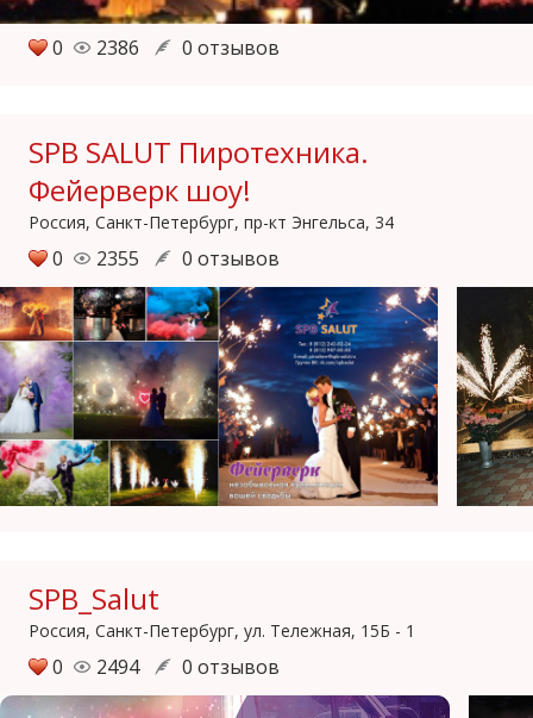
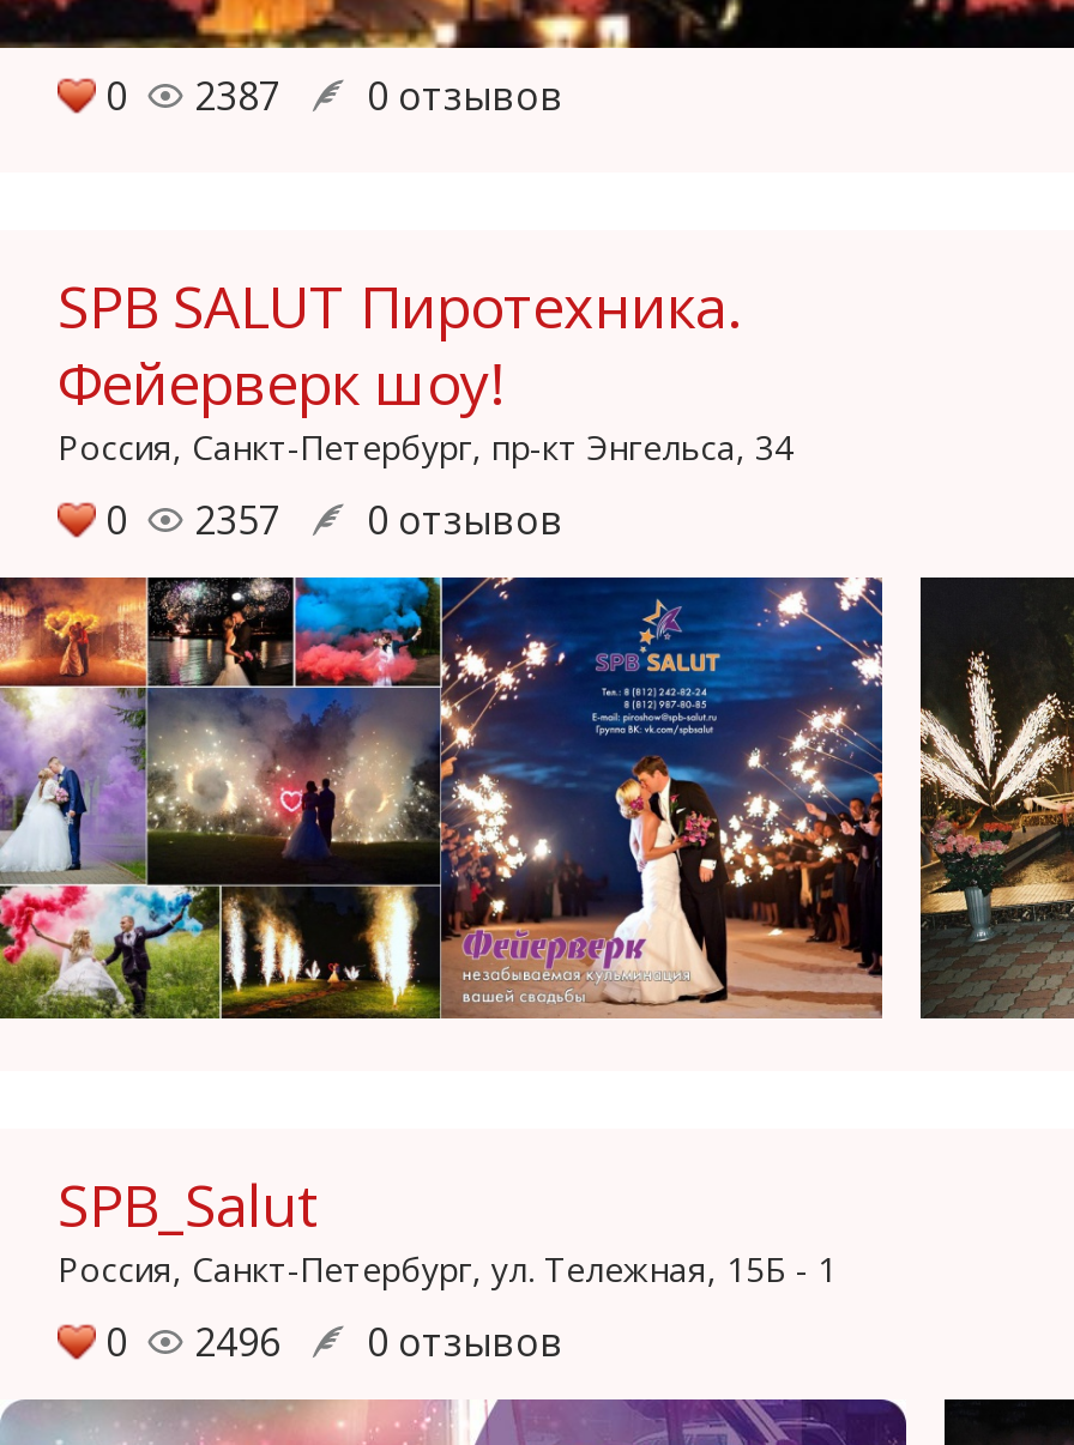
[52,35,280,61] 0 2386 0 отзывов -> [105,70,563,122] 0 2387 0 отзывов
[52,245,280,272] 0 2355 0 отзывов -> [105,494,563,547] 0 2357 0 отзывов
[52,654,280,680] 0 2494 0 отзывов -> [105,1316,563,1369] 0 2496 0 отзывов

